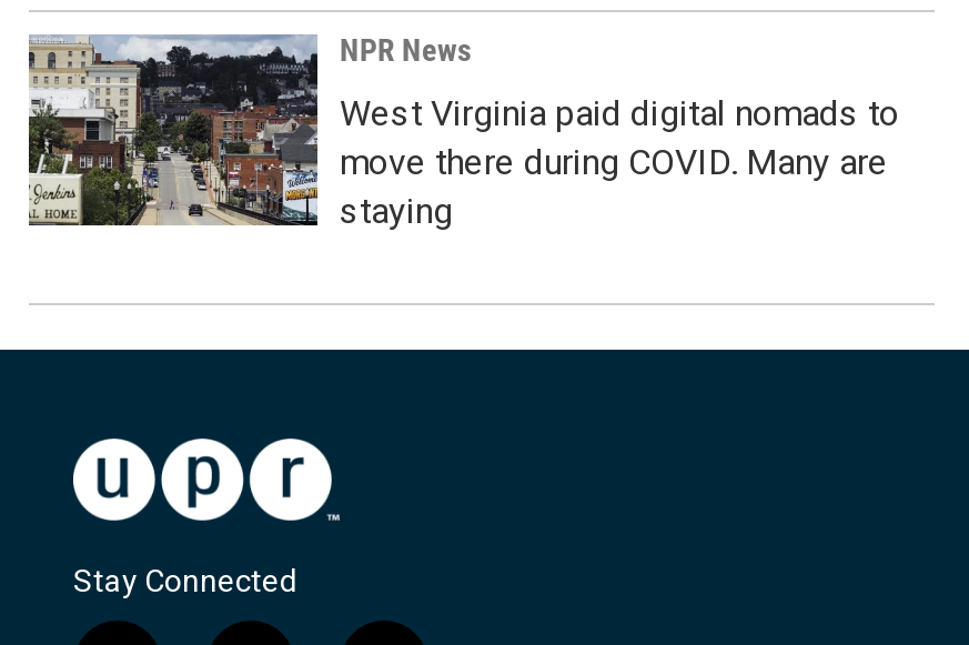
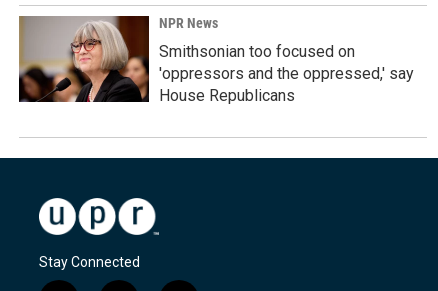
[27,34,899,232] [image] | West Virginia paid digital nomads to | move there during COVID. Many are | staying -> [18,15,414,105] [image] | Smithsonian too focused on | 'oppressors and the oppressed,' say | House Republicans

